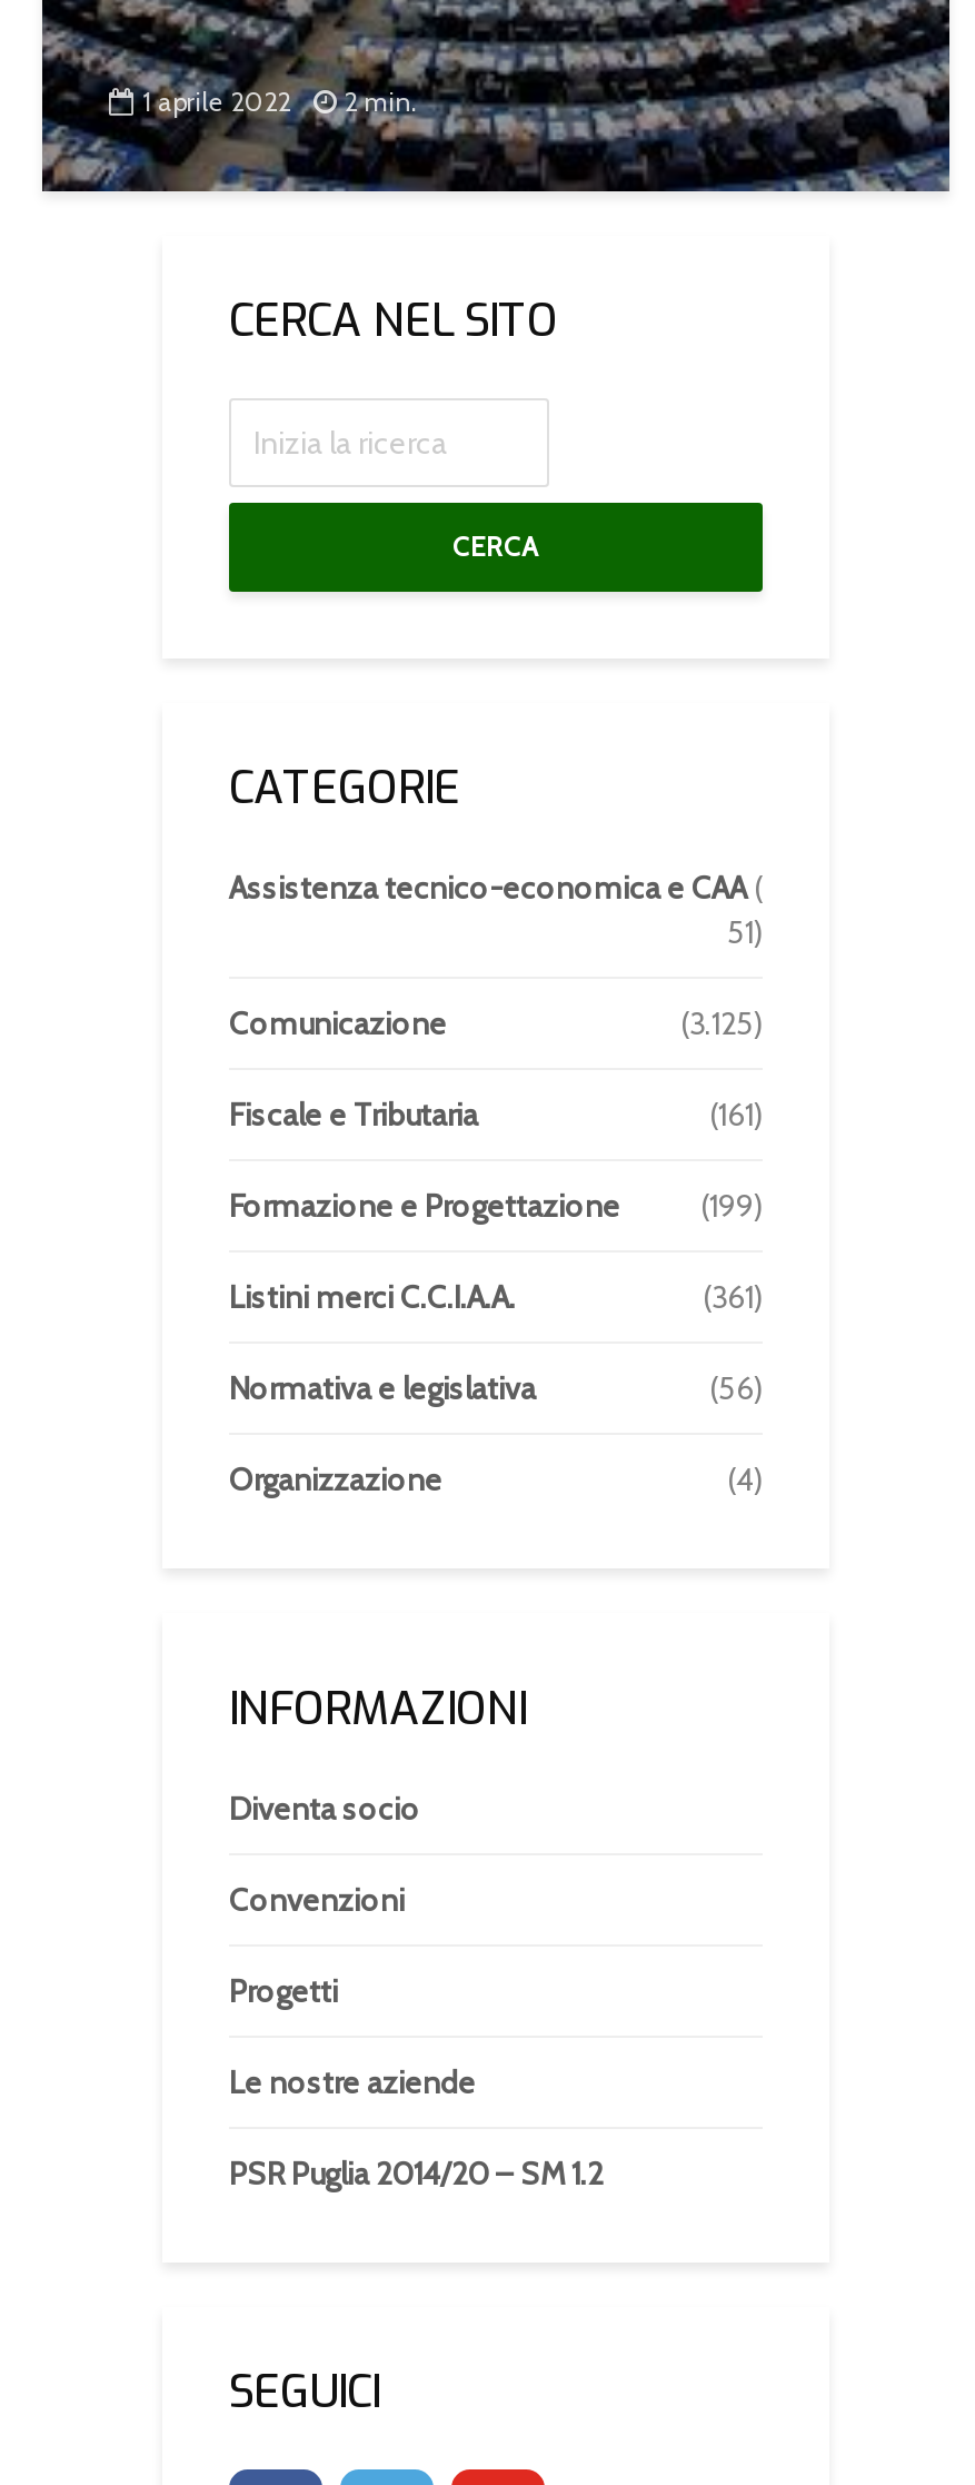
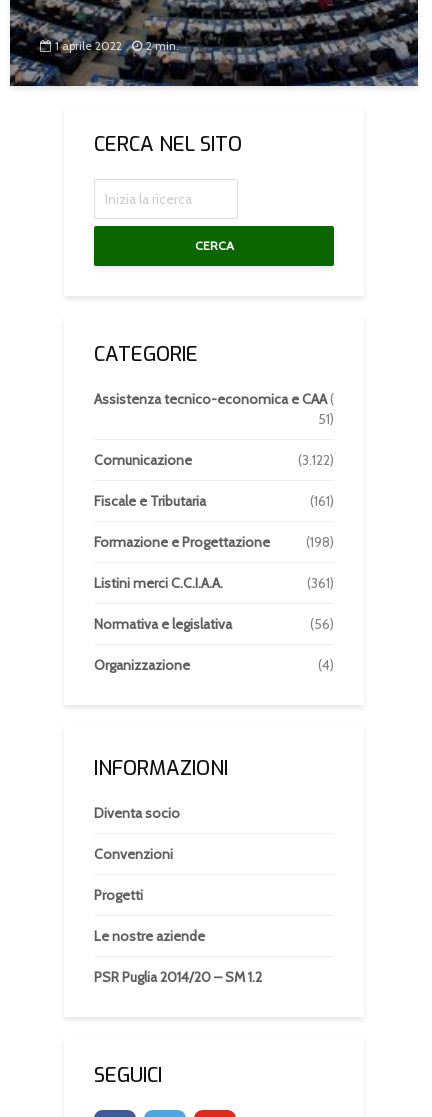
[680,1003,763,1043] (3.125) -> [298,451,334,469] (3.122)
[229,1186,763,1226] Formazione e Progettazione (199) -> [94,533,334,551] Formazione e Progettazione (198)

